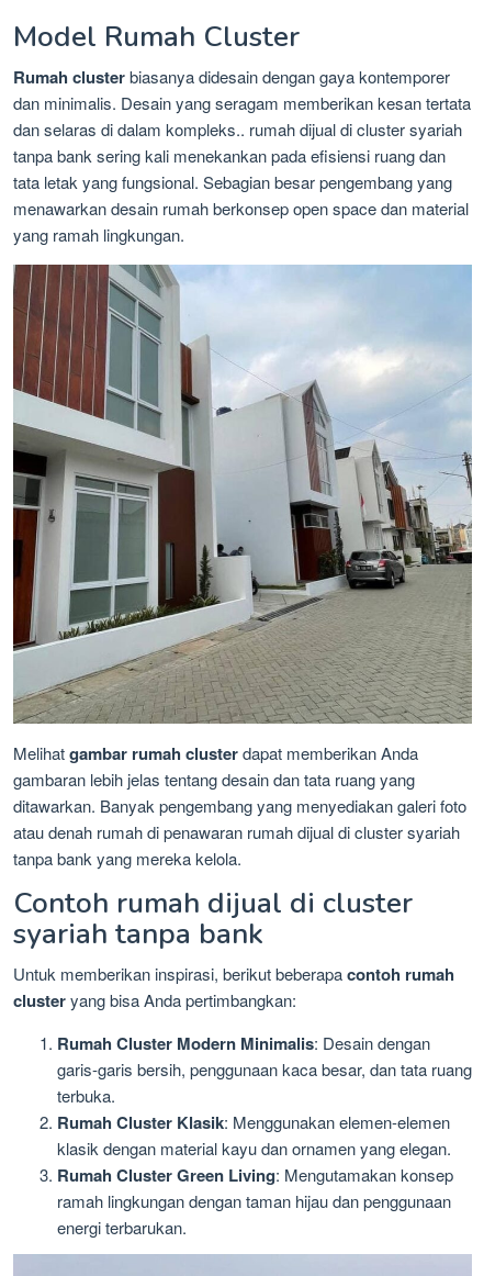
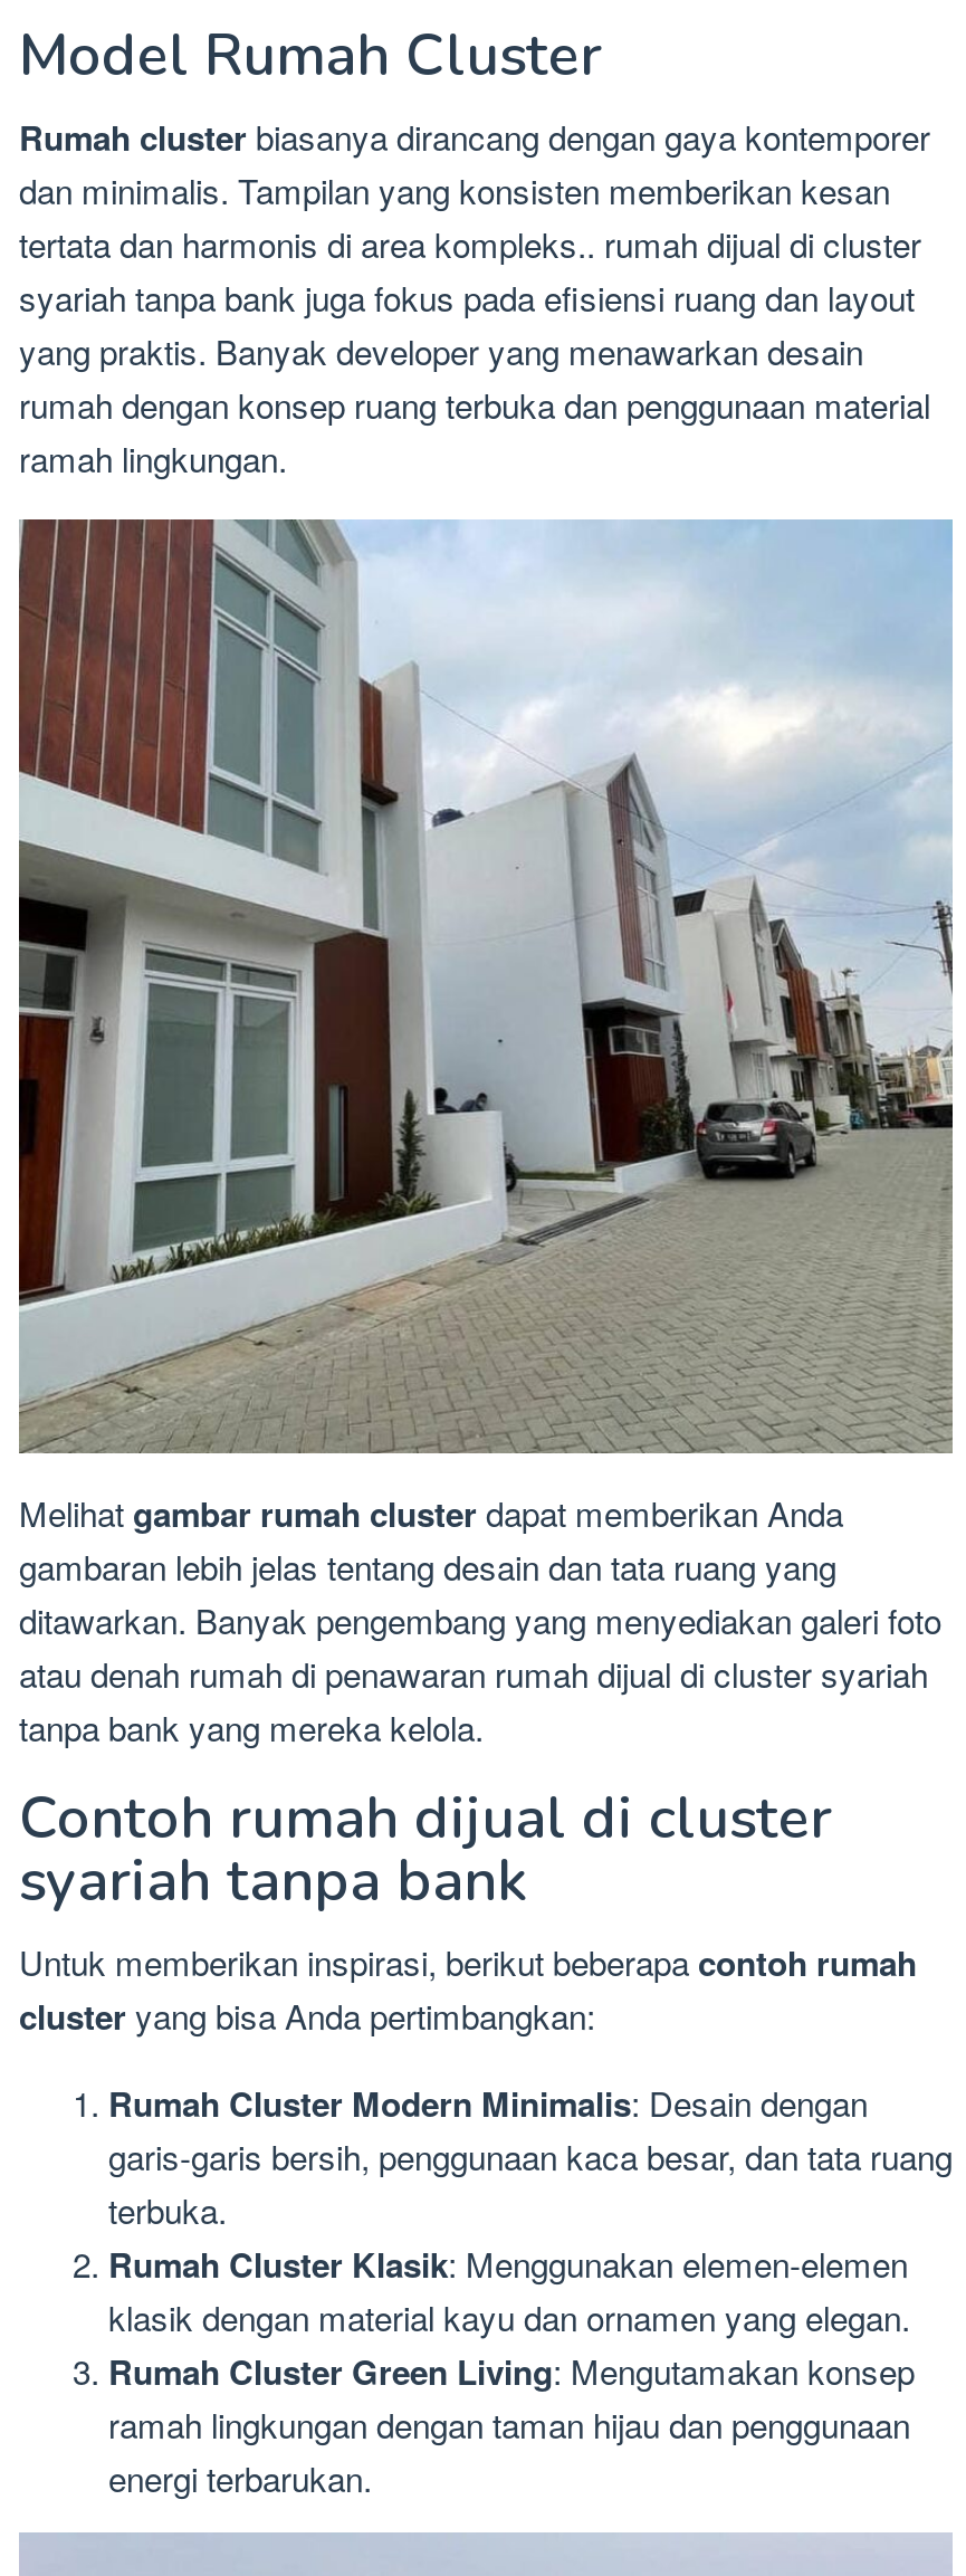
[13,65,471,246] Rumah cluster biasanya didesain dengan gaya kontemporer | dan minimalis. Desain yang seragam memberikan kesan tertata | dan selaras di dalam kompleks.. rumah dijual di cluster syariah | tanpa bank sering kali menekankan pada efisiensi ruang dan | tata letak yang fungsional. Sebagian besar pengembang yang | menawarkan desain rumah berkonsep open space dan material | yang ramah lingkungan. -> [19,113,930,482] Rumah cluster biasanya dirancang dengan gaya kontemporer | dan minimalis. Tampilan yang konsisten memberikan kesan | tertata dan harmonis di area kompleks.. rumah dijual di cluster | syariah tanpa bank juga fokus pada efisiensi ruang dan layout | yang praktis. Banyak developer yang menawarkan desain | rumah dengan konsep ruang terbuka dan penggunaan material | ramah lingkungan.

